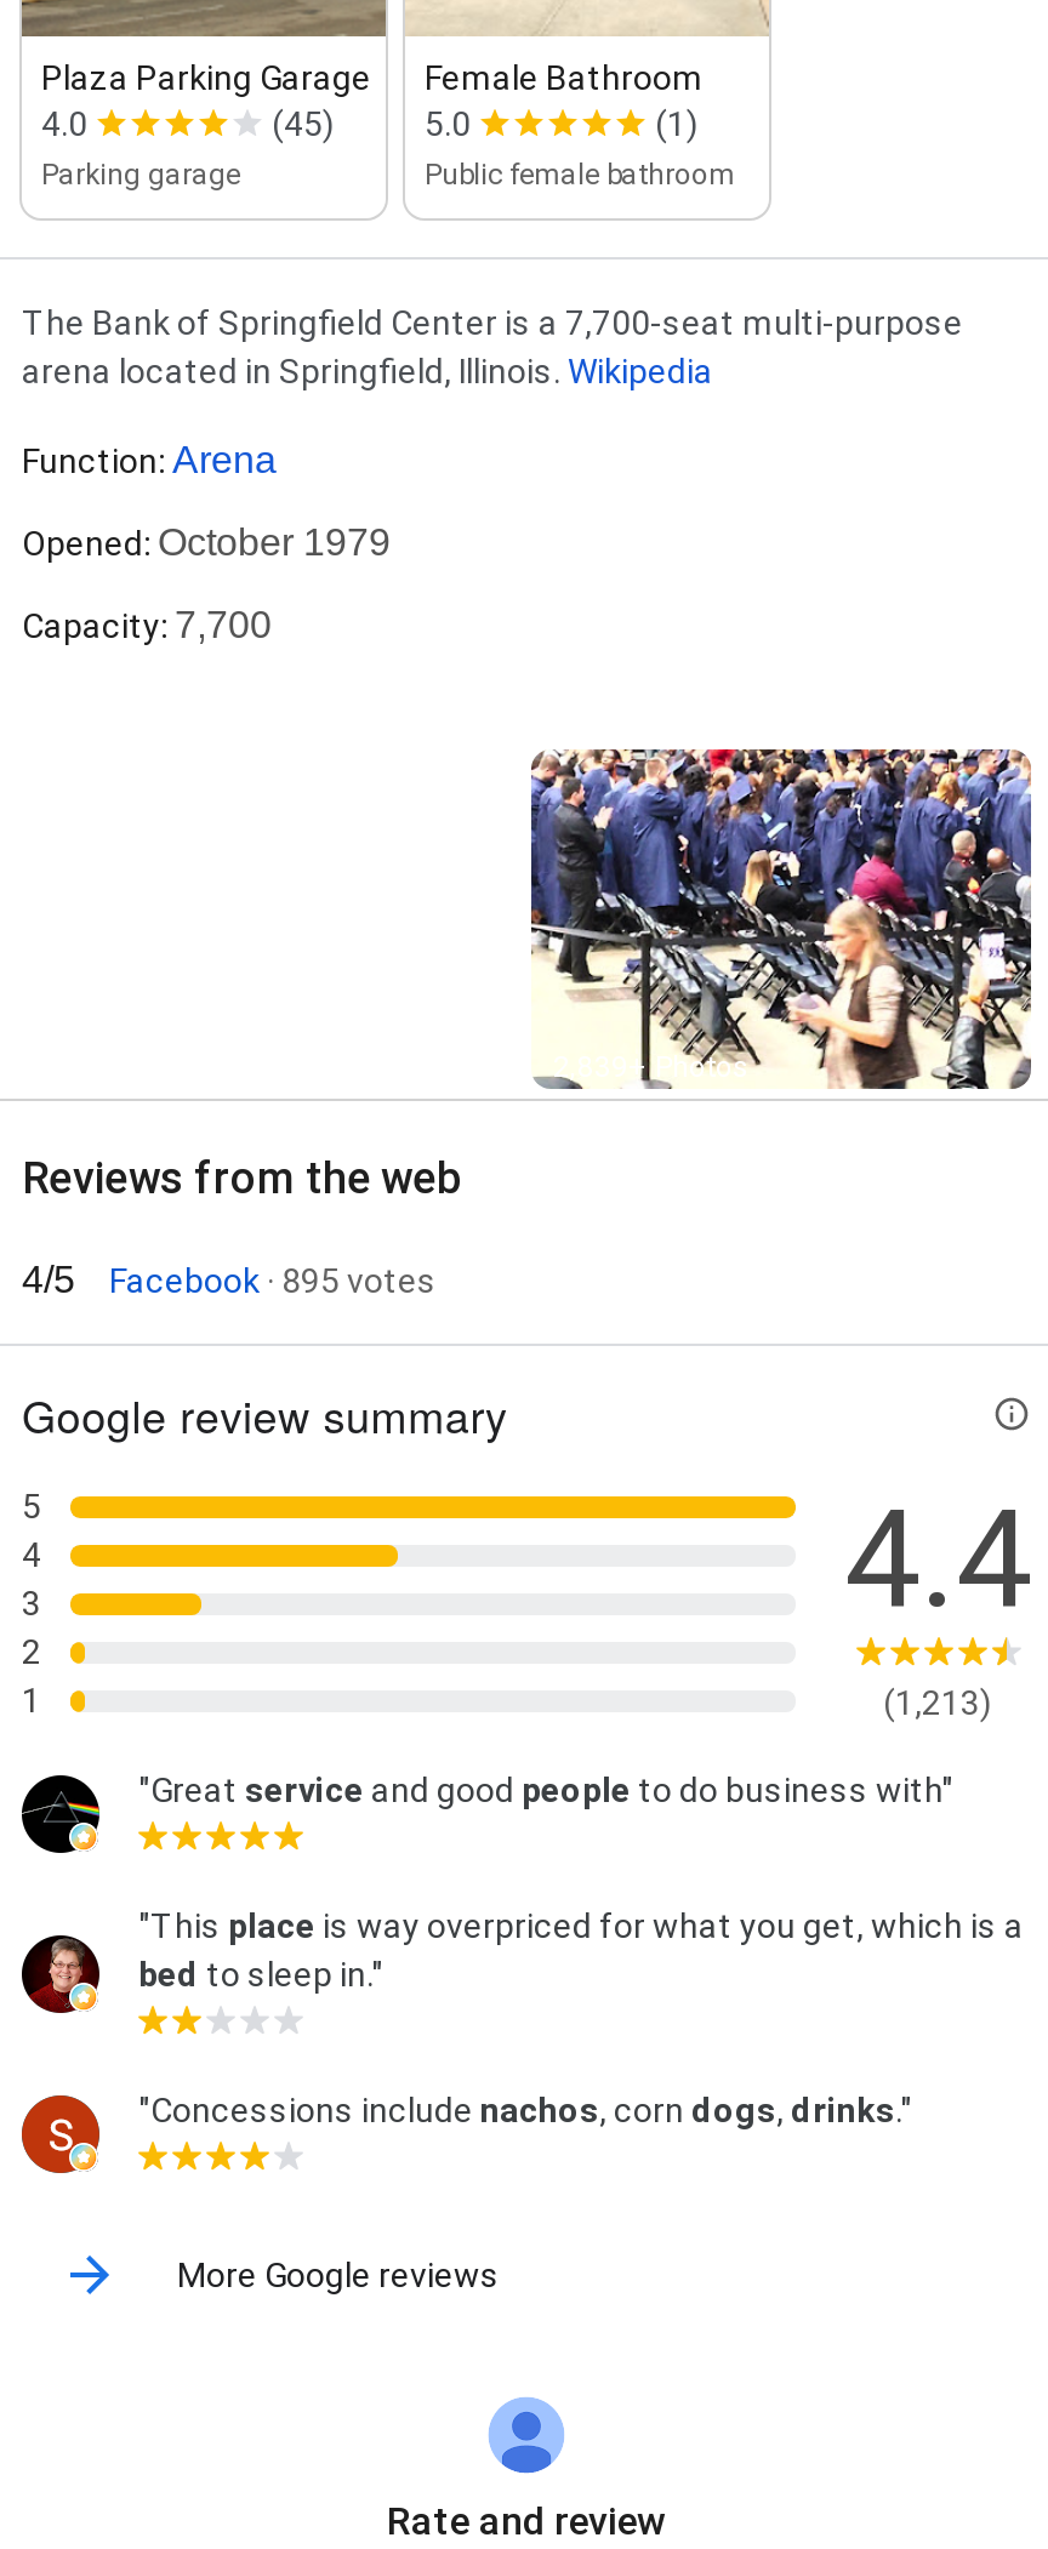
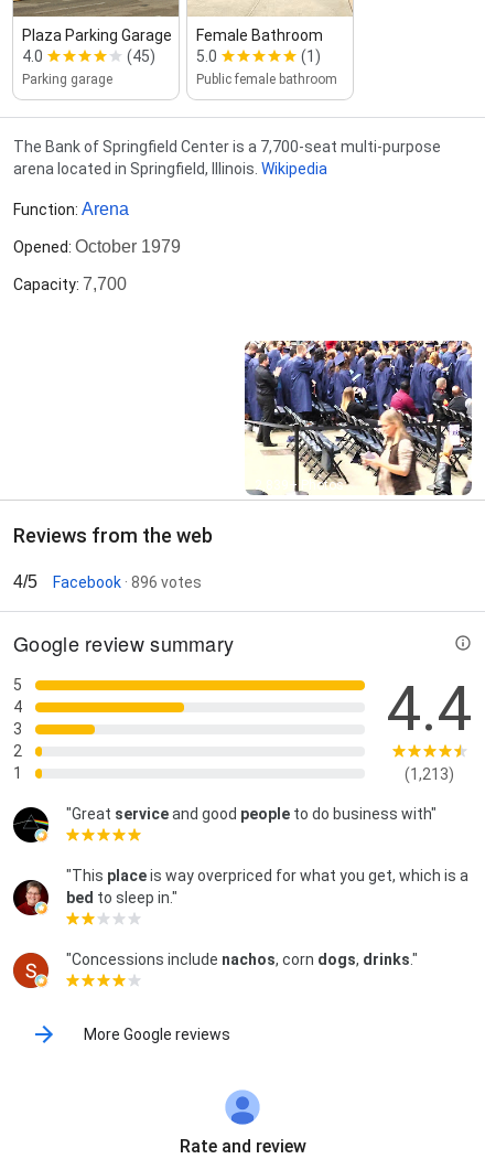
[109,1262,437,1300] Facebook · 895 votes -> [53,574,202,591] Facebook · 896 votes

